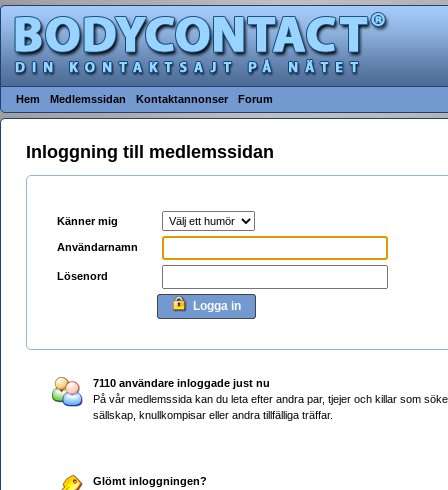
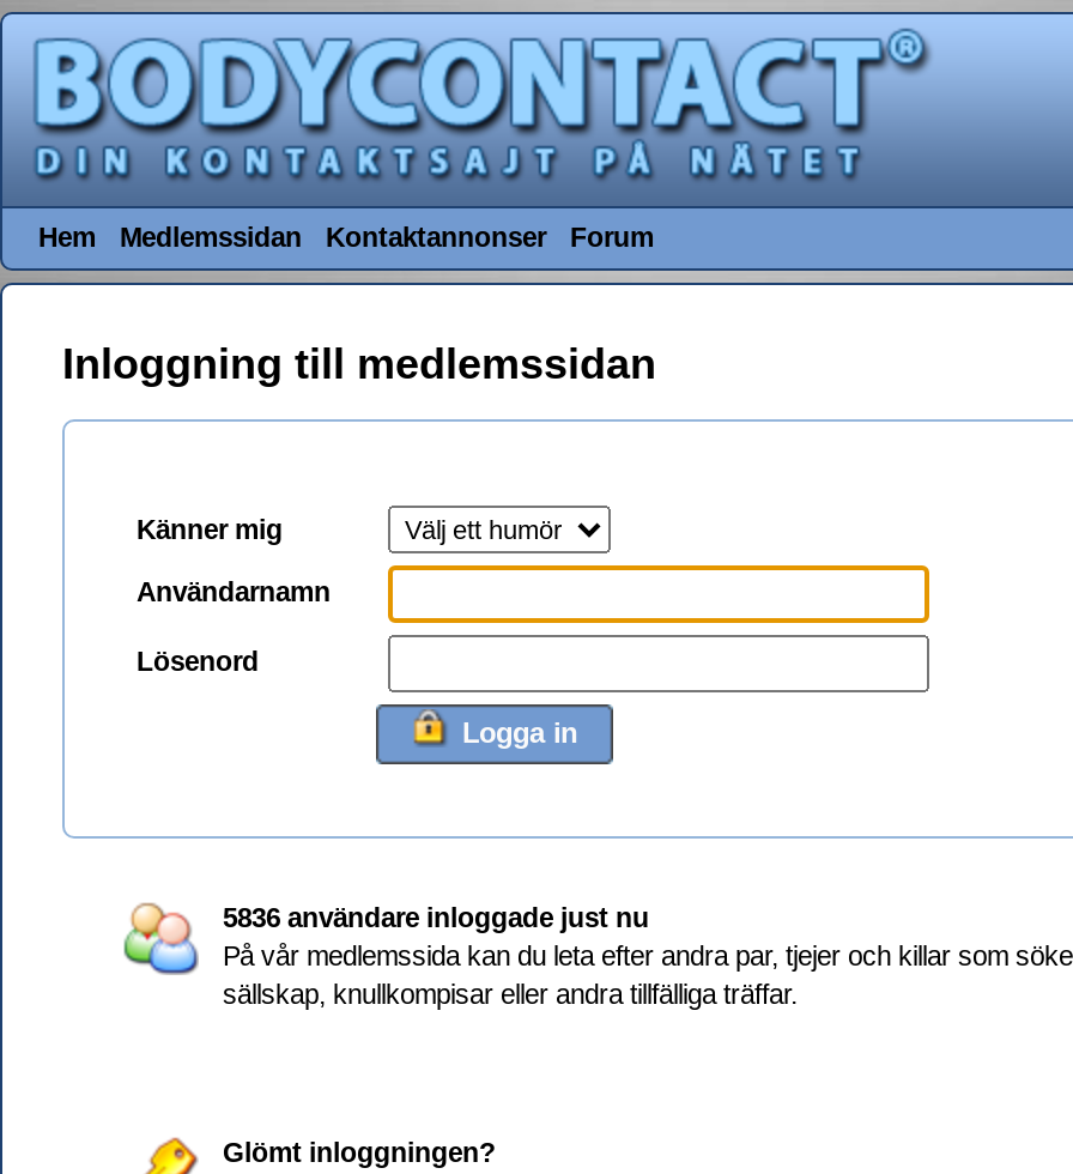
[93,377,270,389] 7110 användare inloggade just nu -> [223,903,649,932] 5836 användare inloggade just nu

